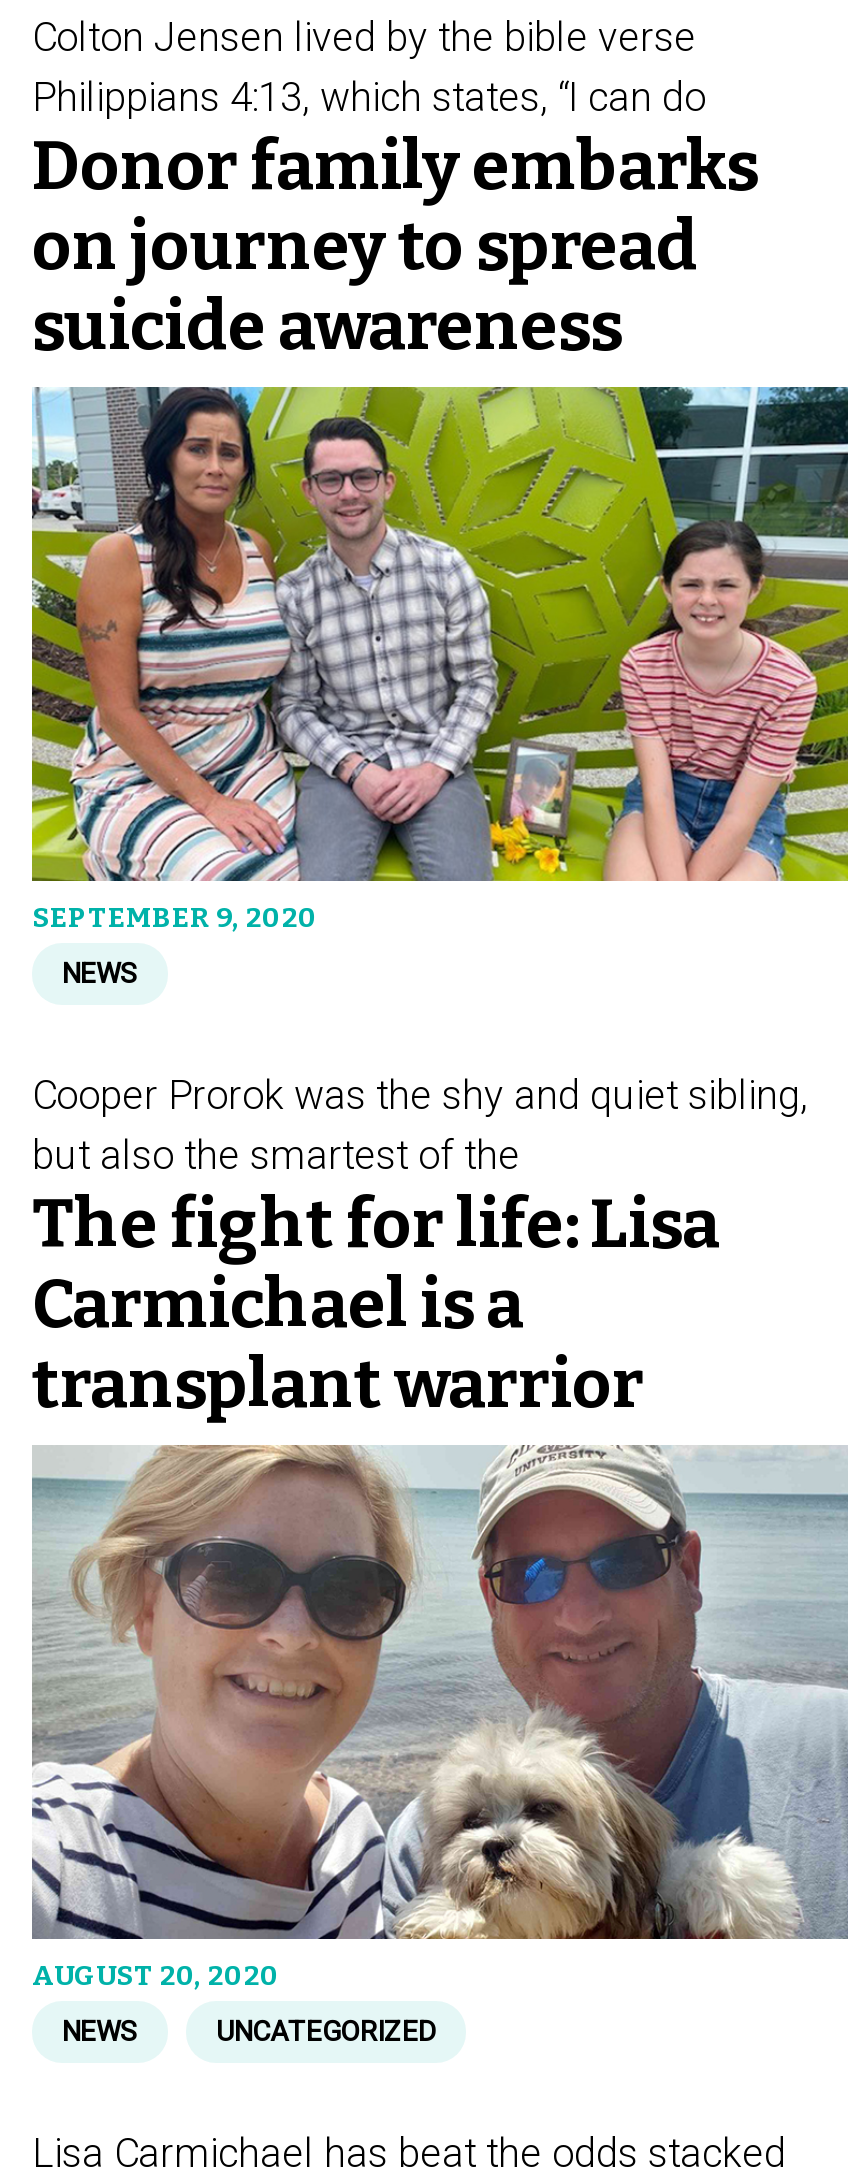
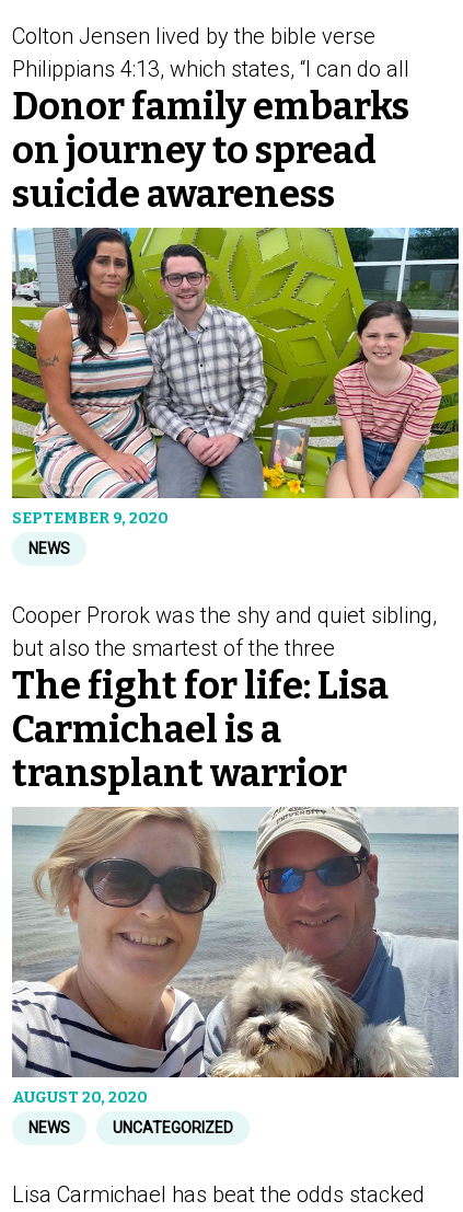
[32,73,706,121] Philippians 4:13, which states, “I can do -> [12,56,409,83] Philippians 4:13, which states, “I can do all
[32,1131,520,1179] but also the smartest of the -> [12,635,335,662] but also the smartest of the three

